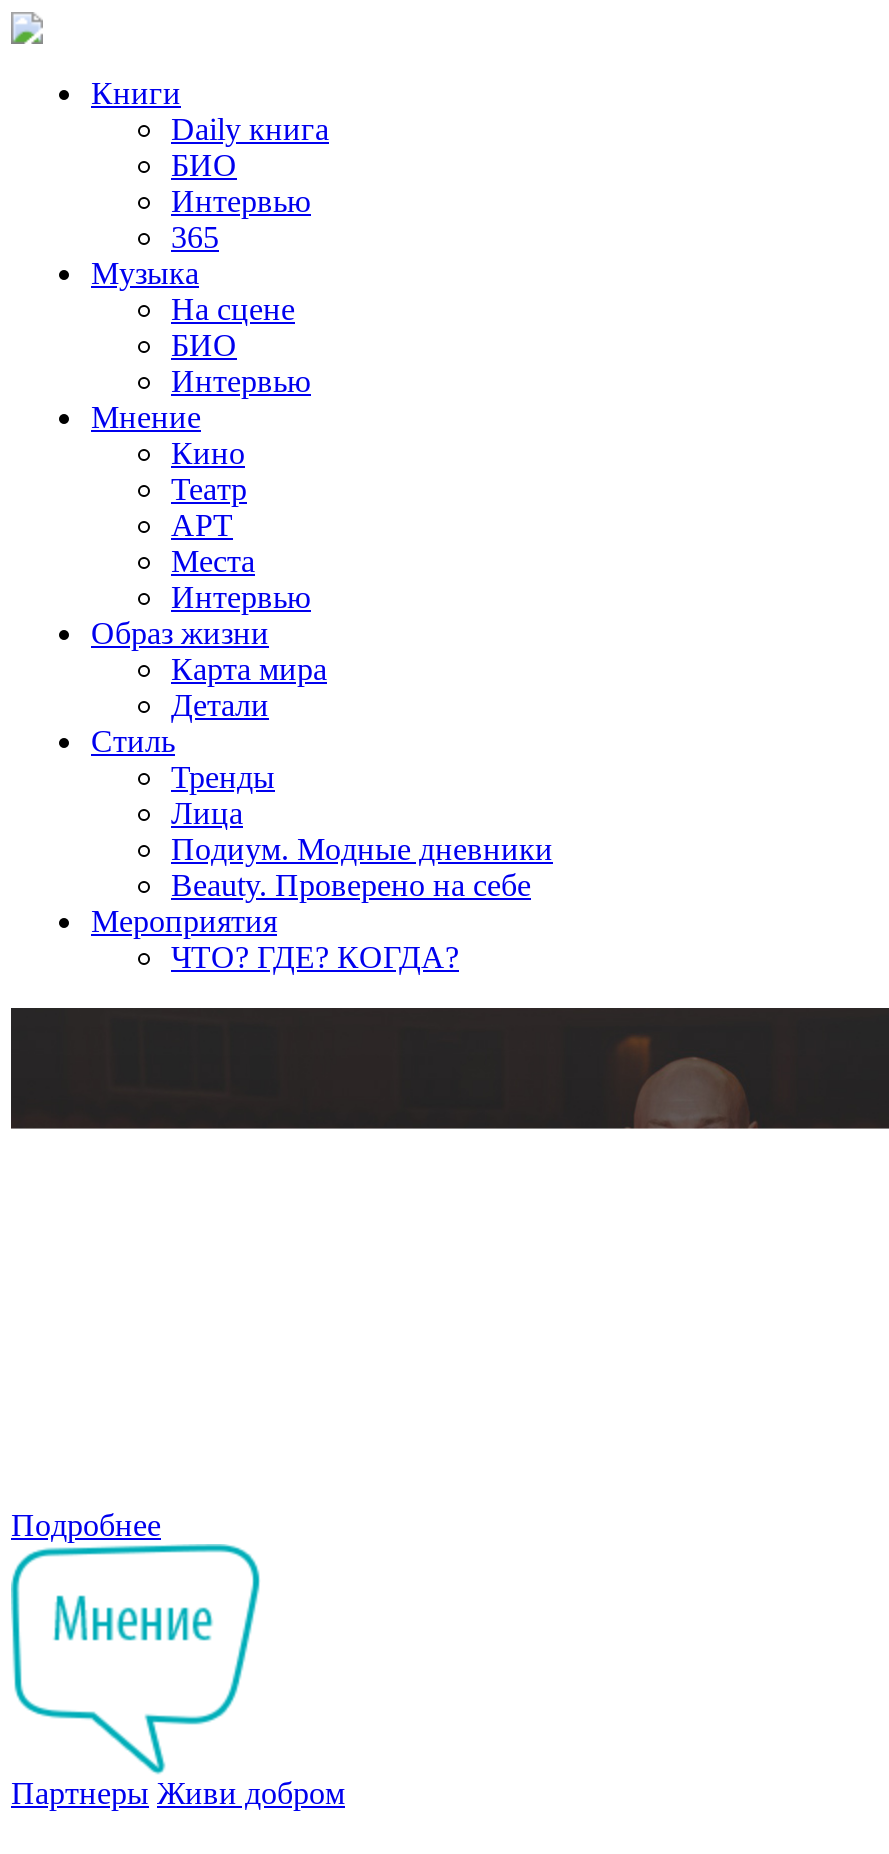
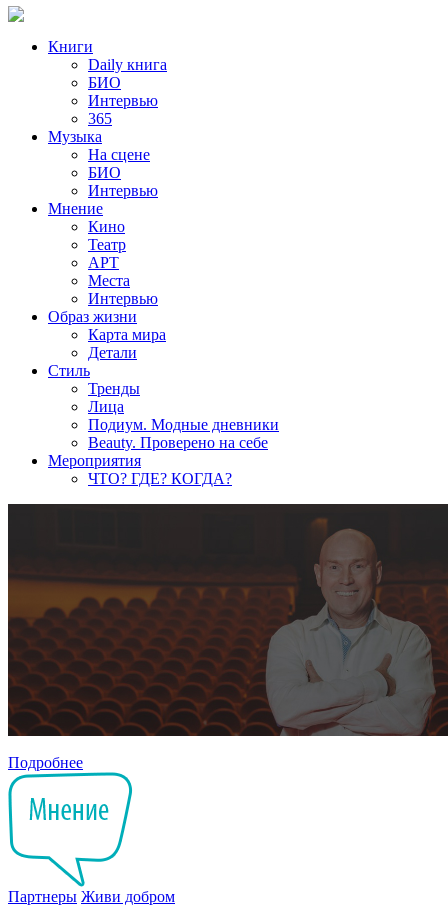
none -> [7,564,445,737] [image]

